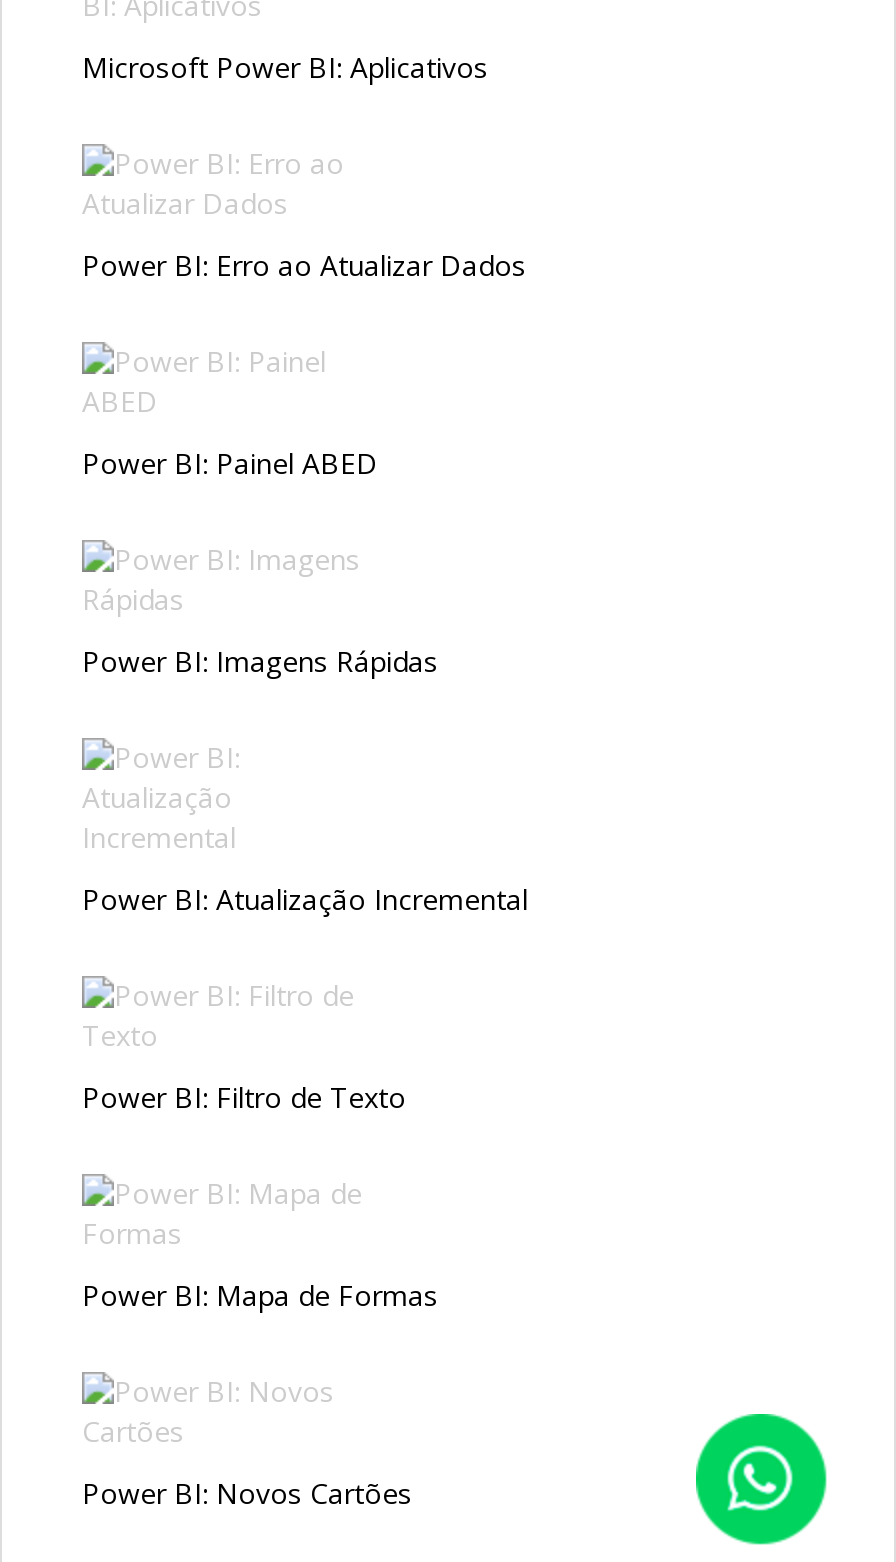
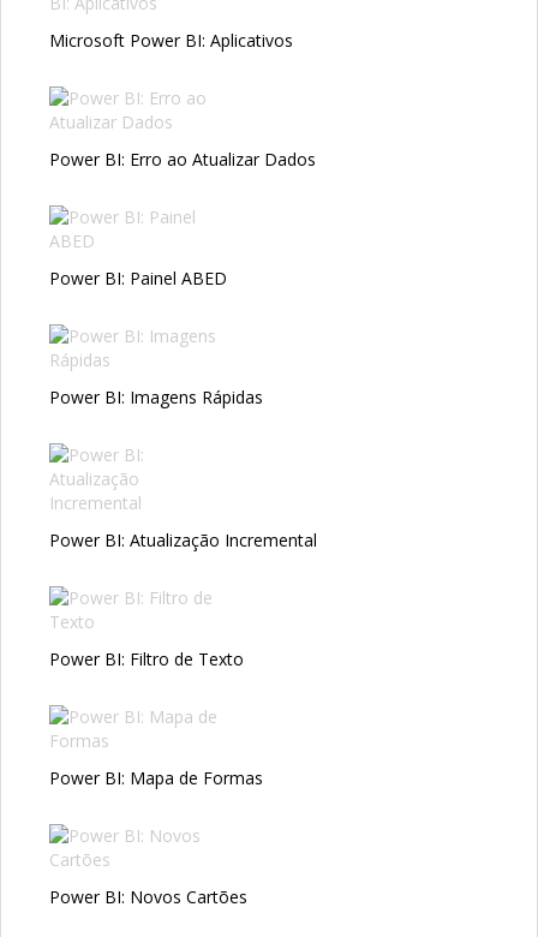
[694,1412,830,1548] [image] -> none

